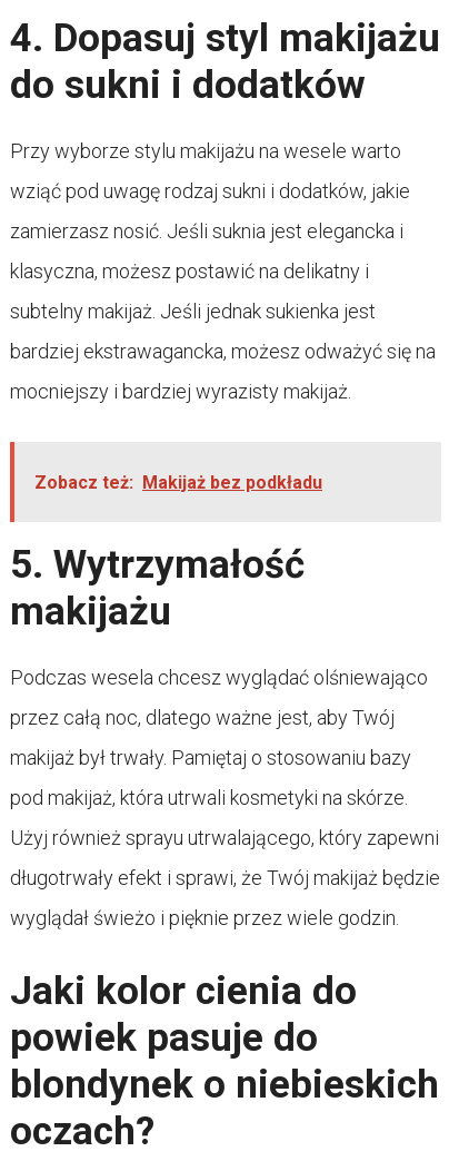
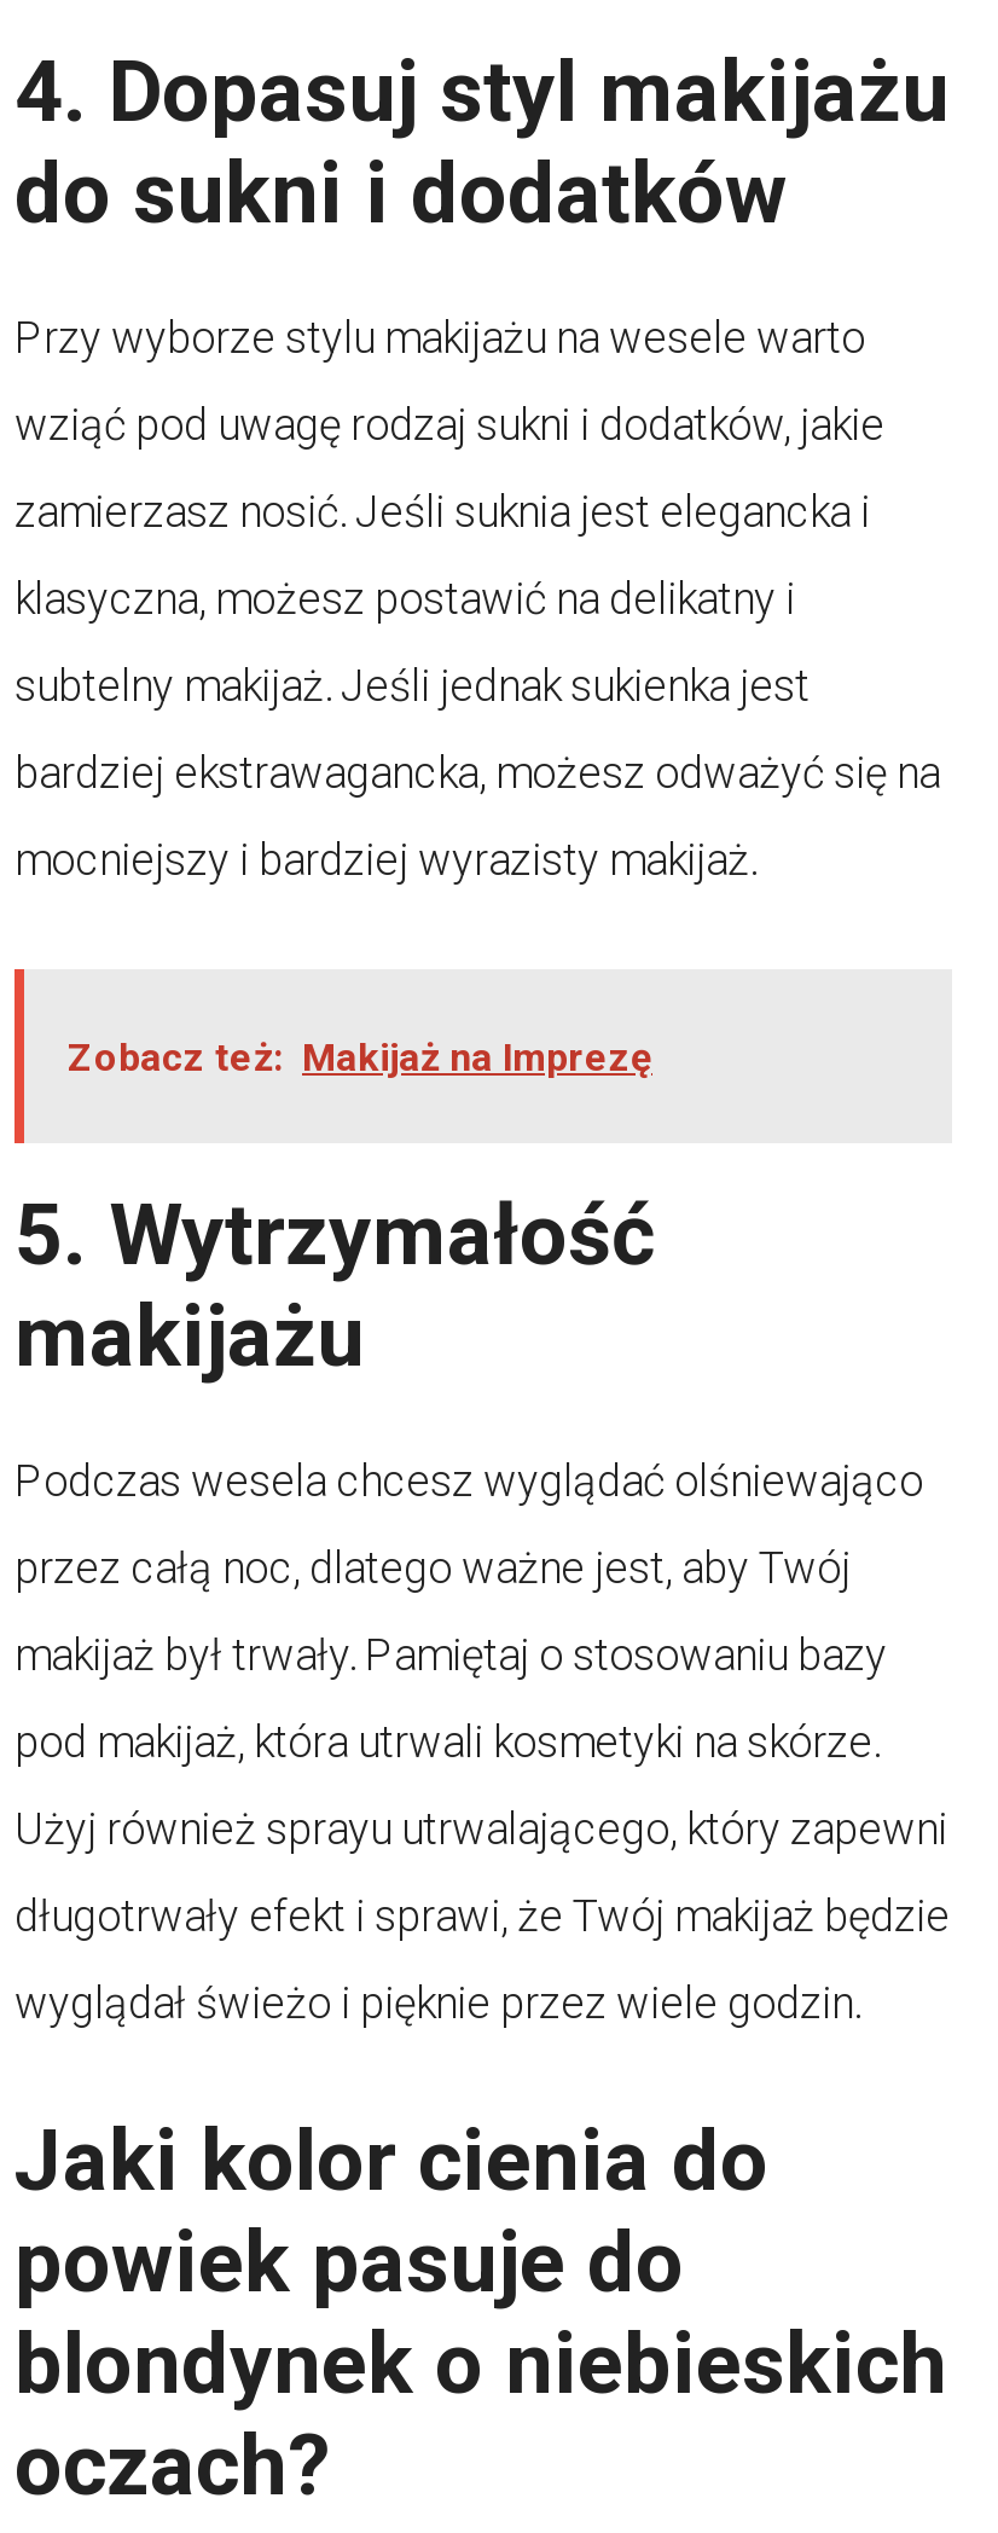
[34,472,322,493] Zobacz też: Makijaż bez podkładu -> [68,1035,652,1081] Zobacz też: Makijaż na Imprezę

